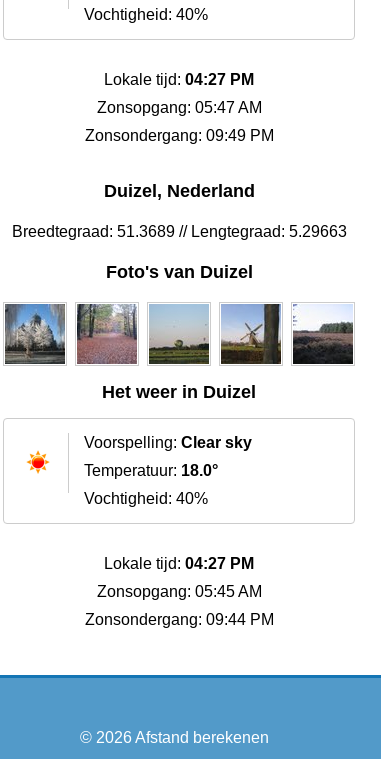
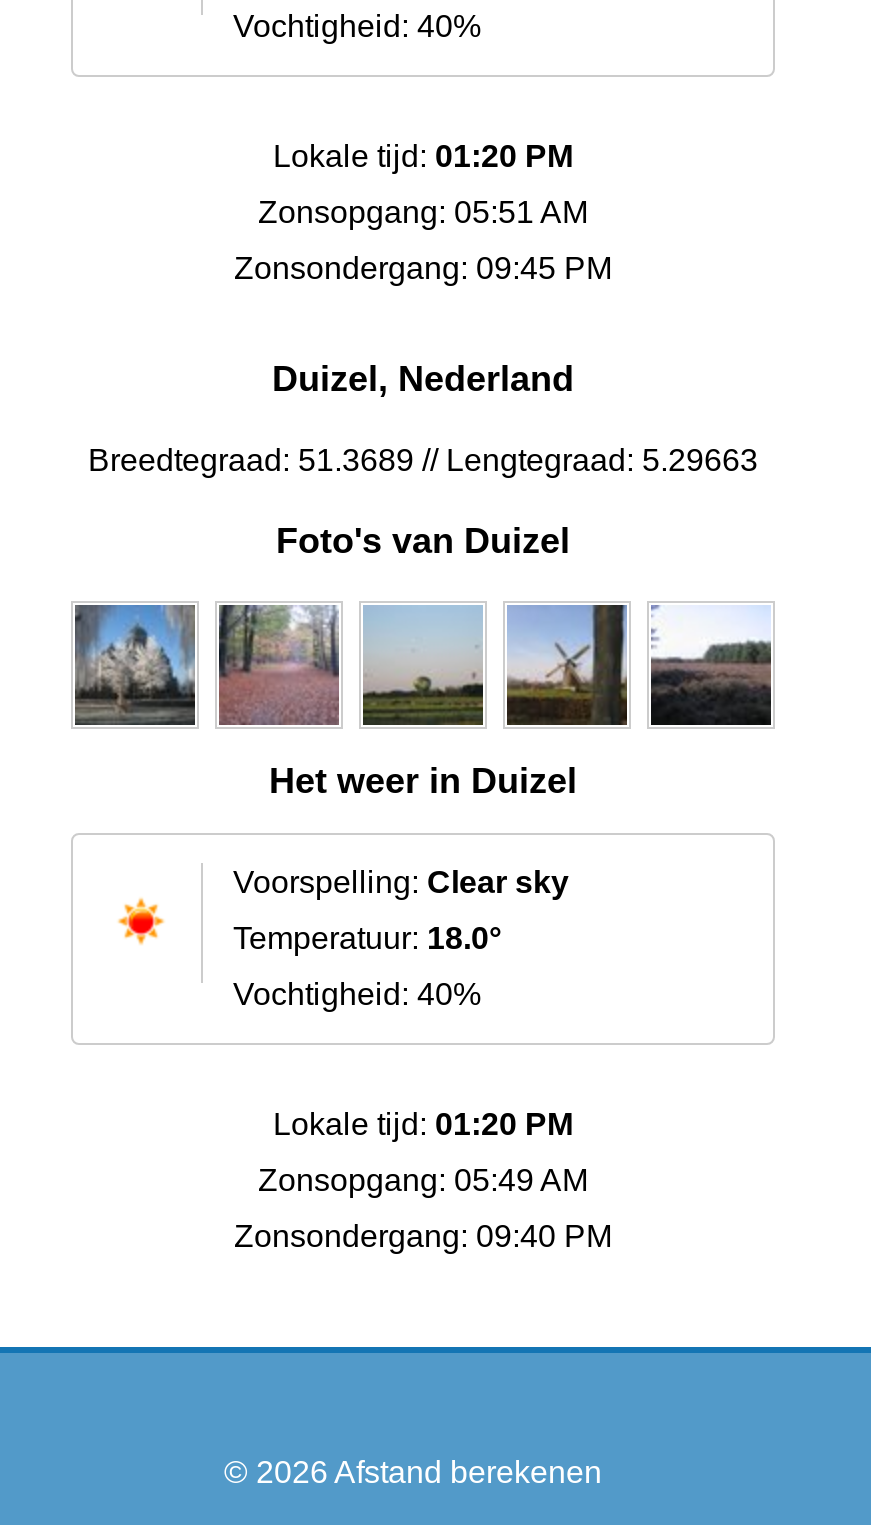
[104,71,254,88] Lokale tijd: 04:27 PM -> [273,140,573,174] Lokale tijd: 01:20 PM
[96,99,261,116] Zonsopgang: 05:47 AM -> [258,196,588,230] Zonsopgang: 05:51 AM
[84,127,273,144] Zonsondergang: 09:49 PM -> [234,252,612,286] Zonsondergang: 09:45 PM
[104,555,254,572] Lokale tijd: 04:27 PM -> [273,1107,573,1141] Lokale tijd: 01:20 PM
[96,583,261,600] Zonsopgang: 05:45 AM -> [258,1163,588,1197] Zonsopgang: 05:49 AM
[84,611,273,628] Zonsondergang: 09:44 PM -> [234,1219,612,1253] Zonsondergang: 09:40 PM

